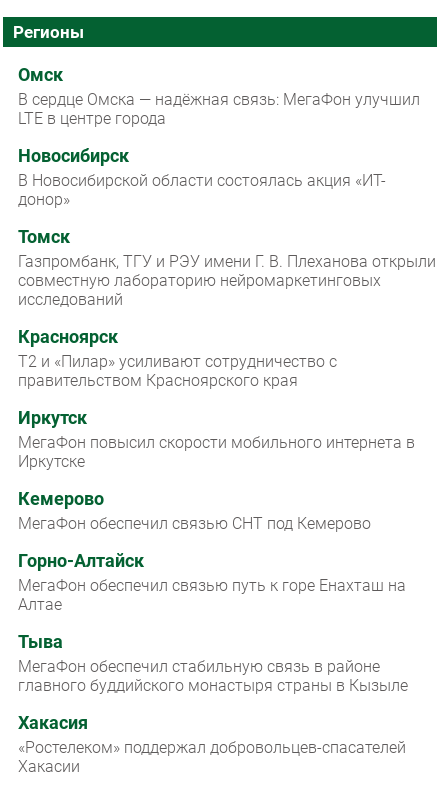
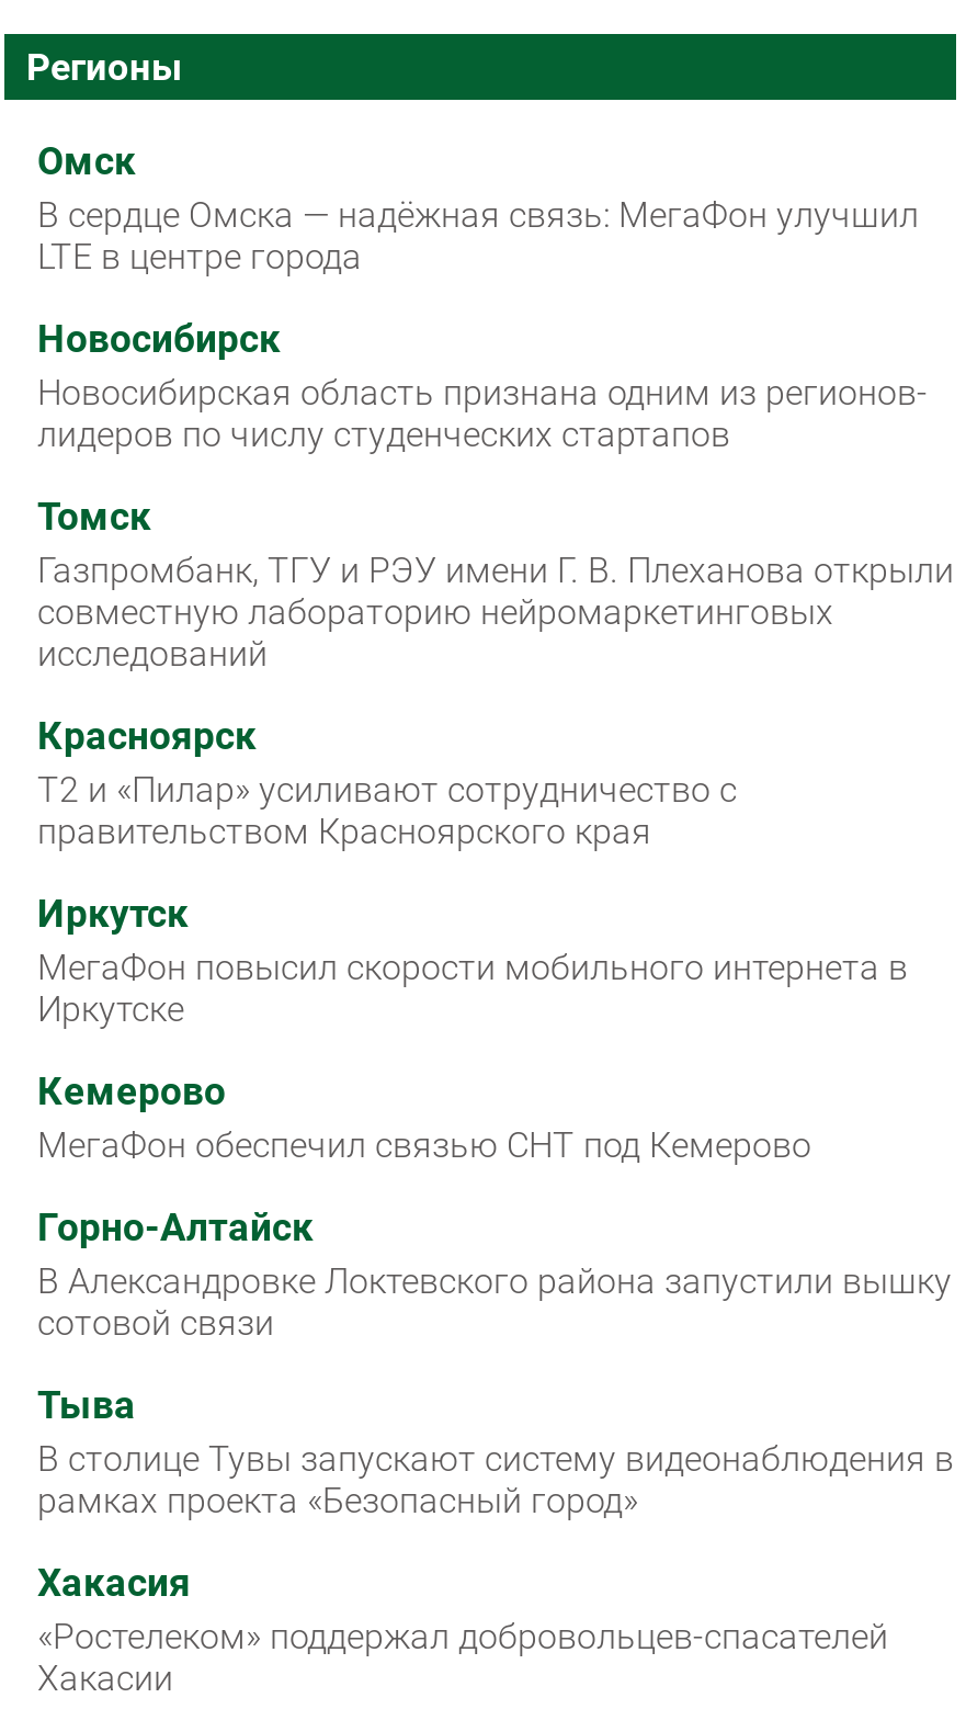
[18,171,386,209] В Новосибирской области состоялась акция «ИТ- | донор» -> [37,372,928,455] Новосибирская область признана одним из регионов- | лидеров по числу студенческих стартапов
[18,576,406,614] МегаФон обеспечил связью путь к горе Енахташ на | Алтае -> [37,1261,952,1344] В Александровке Локтевского района запустили вышку | сотовой связи
[18,657,408,695] МегаФон обеспечил стабильную связь в районе | главного буддийского монастыря страны в Кызыле -> [37,1438,954,1522] В столице Тувы запускают систему видеонаблюдения в | рамках проекта «Безопасный город»

